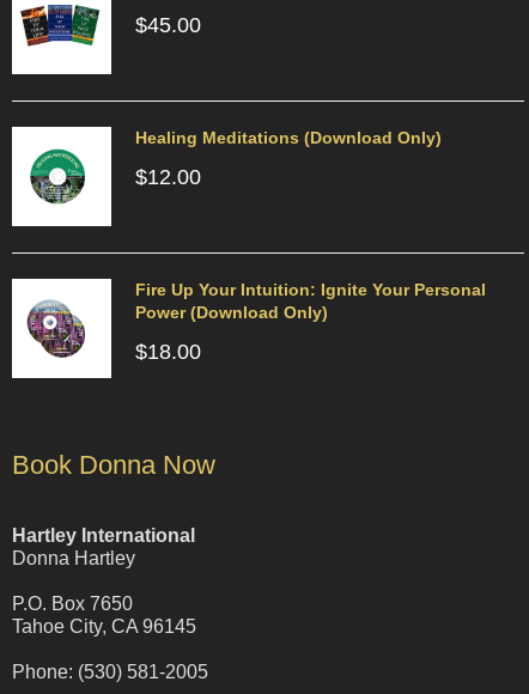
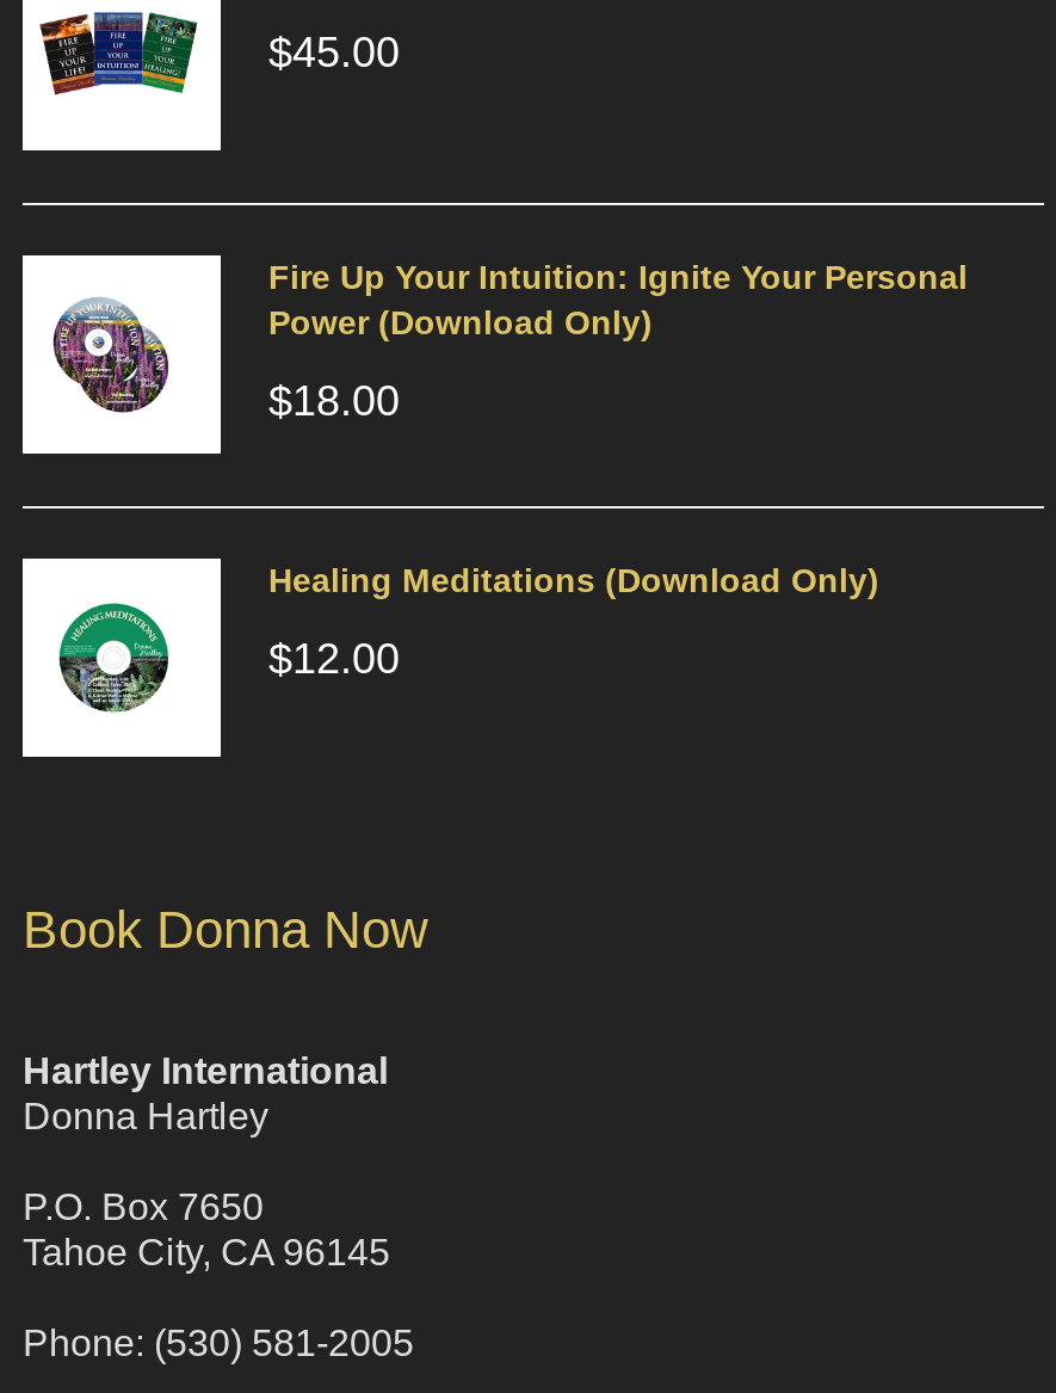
moved [135,128,442,189] -> [268,560,879,682]: Healing Meditations (Download Only) | $12.00
moved [135,280,486,363] -> [268,257,968,424]: Fire Up Your Intuition: Ignite Your Personal | Power (Download Only) | $18.00

